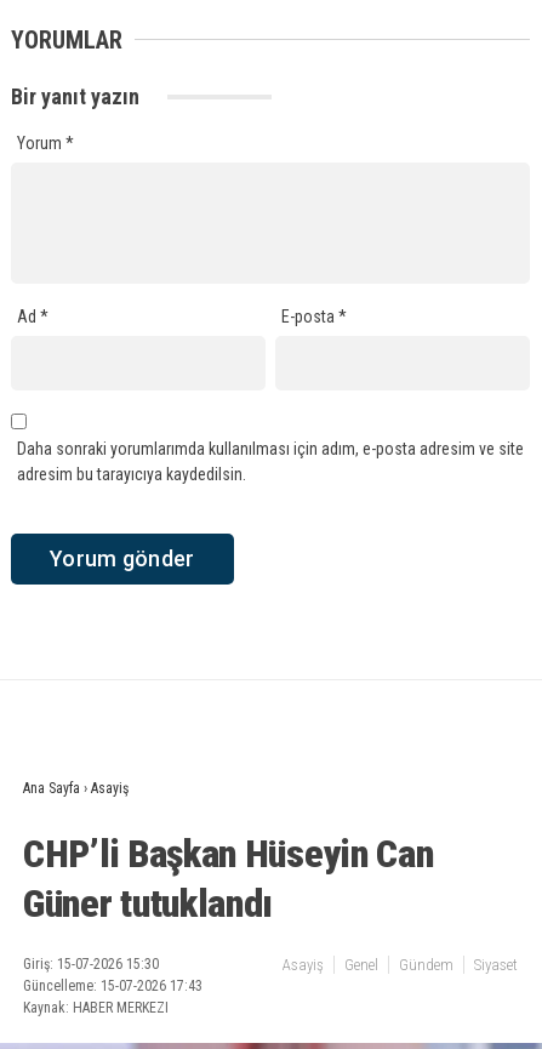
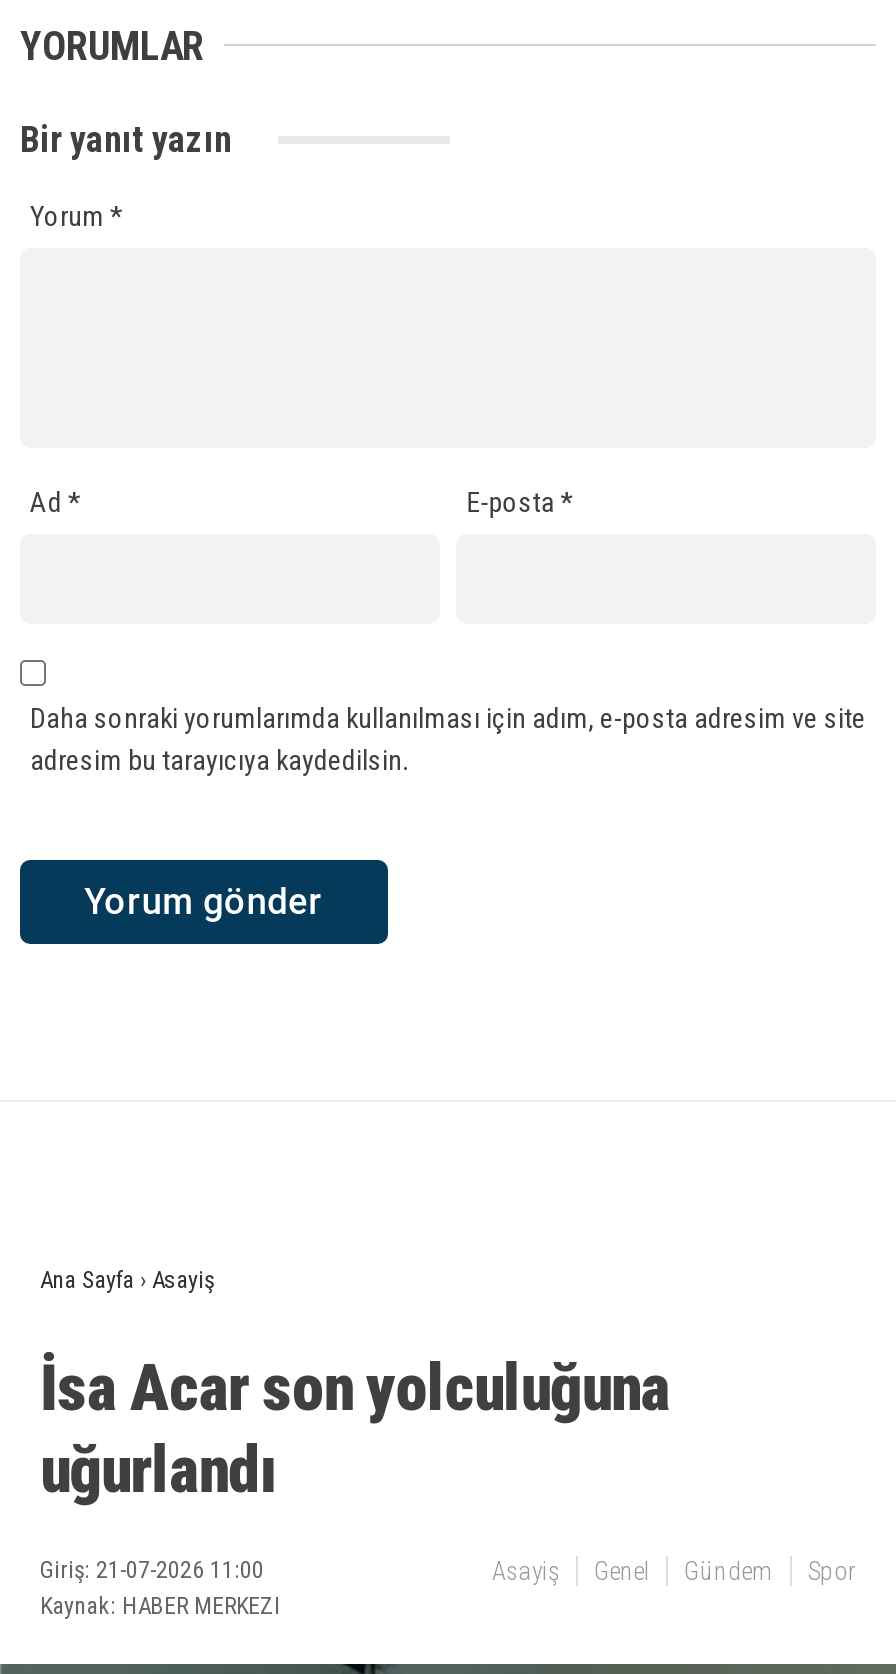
[23,831,433,926] CHP’li Başkan Hüseyin Can | Güner tutuklandı -> [40,1350,670,1508] İsa Acar son yolculuğuna | uğurlandı
[23,955,202,994] Giriş: 15-07-2026 15:30 | Güncelleme: 15-07-2026 17:43 -> [40,1556,264,1584] Giriş: 21-07-2026 11:00
[474,955,518,974] Siyaset -> [808,1556,856,1586] Spor

